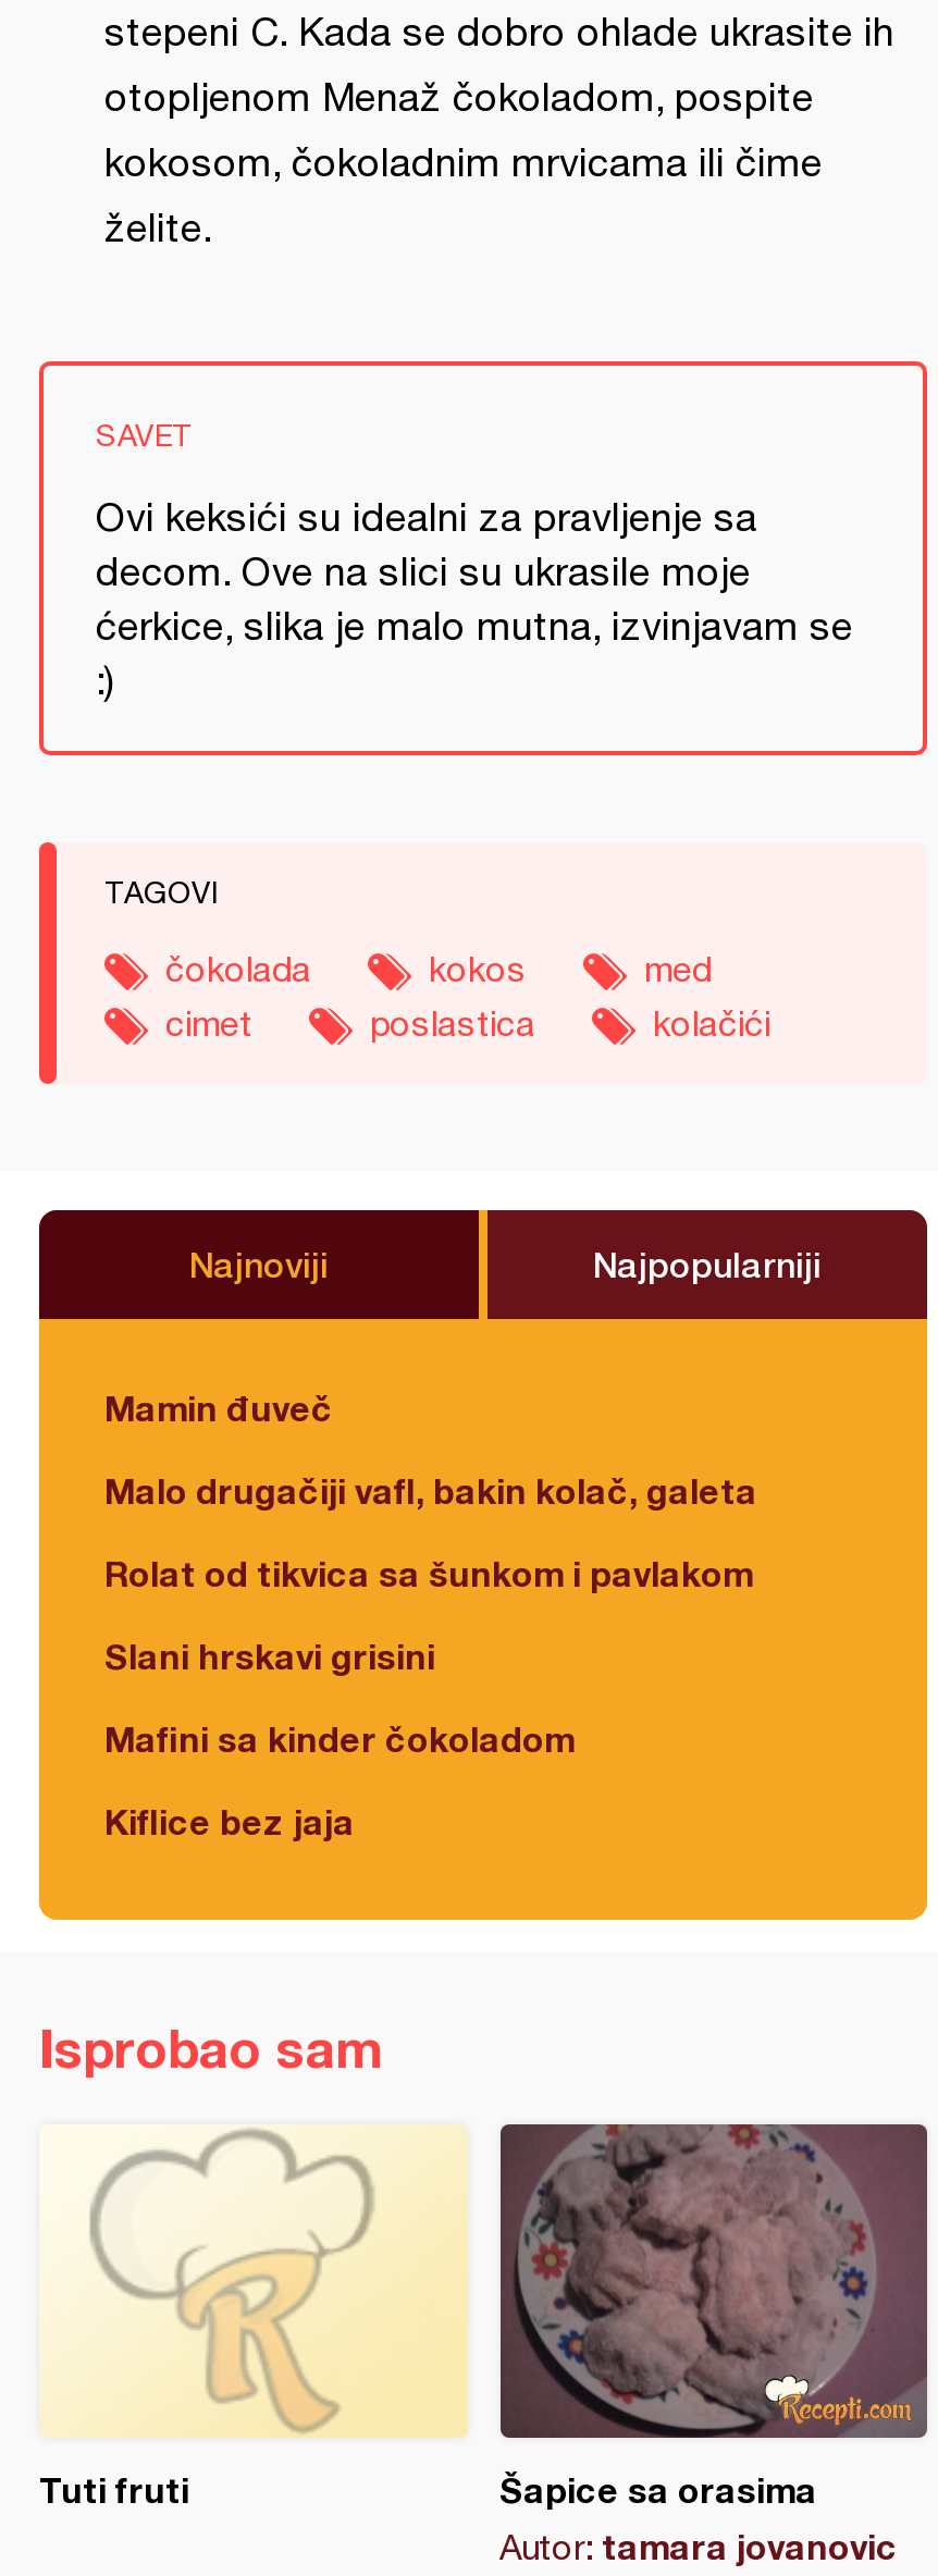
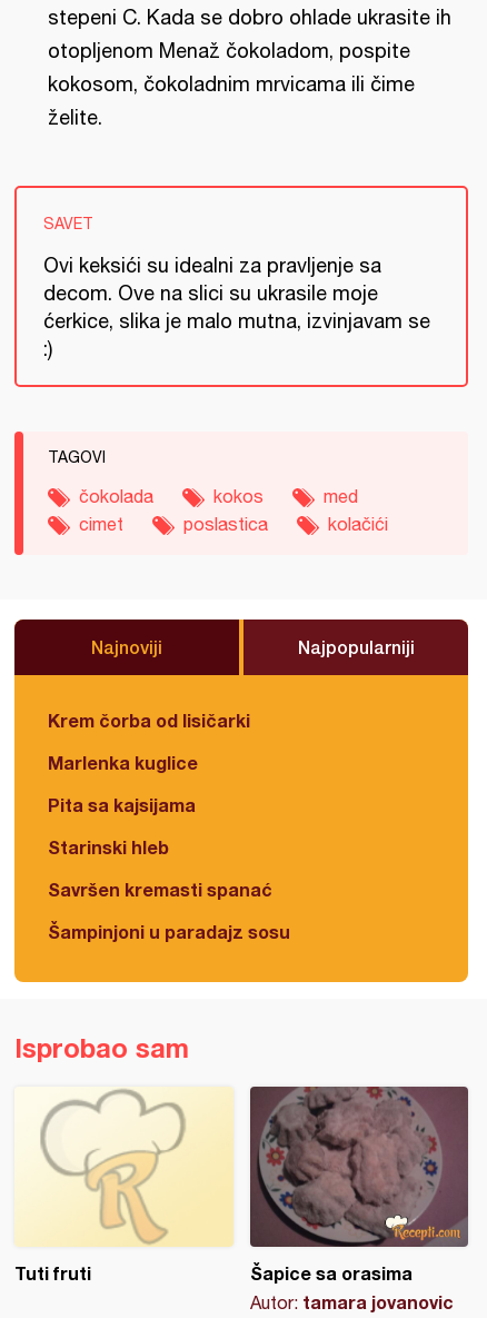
[104,1386,333,1428] Mamin đuveč -> [48,710,250,731] Krem čorba od lisičarki
[104,1469,757,1511] Malo drugačiji vafl, bakin kolač, galeta -> [48,752,198,773] Marlenka kuglice
[104,1552,753,1593] Rolat od tikvica sa šunkom i pavlakom -> [48,794,196,815] Pita sa kajsijama
[104,1635,435,1676] Slani hrskavi grisini -> [48,836,169,858] Starinski hleb
[104,1717,575,1759] Mafini sa kinder čokoladom -> [48,879,272,900] Savršen kremasti spanać
[104,1800,355,1841] Kiflice bez jaja -> [48,921,290,942] Šampinjoni u paradajz sosu

